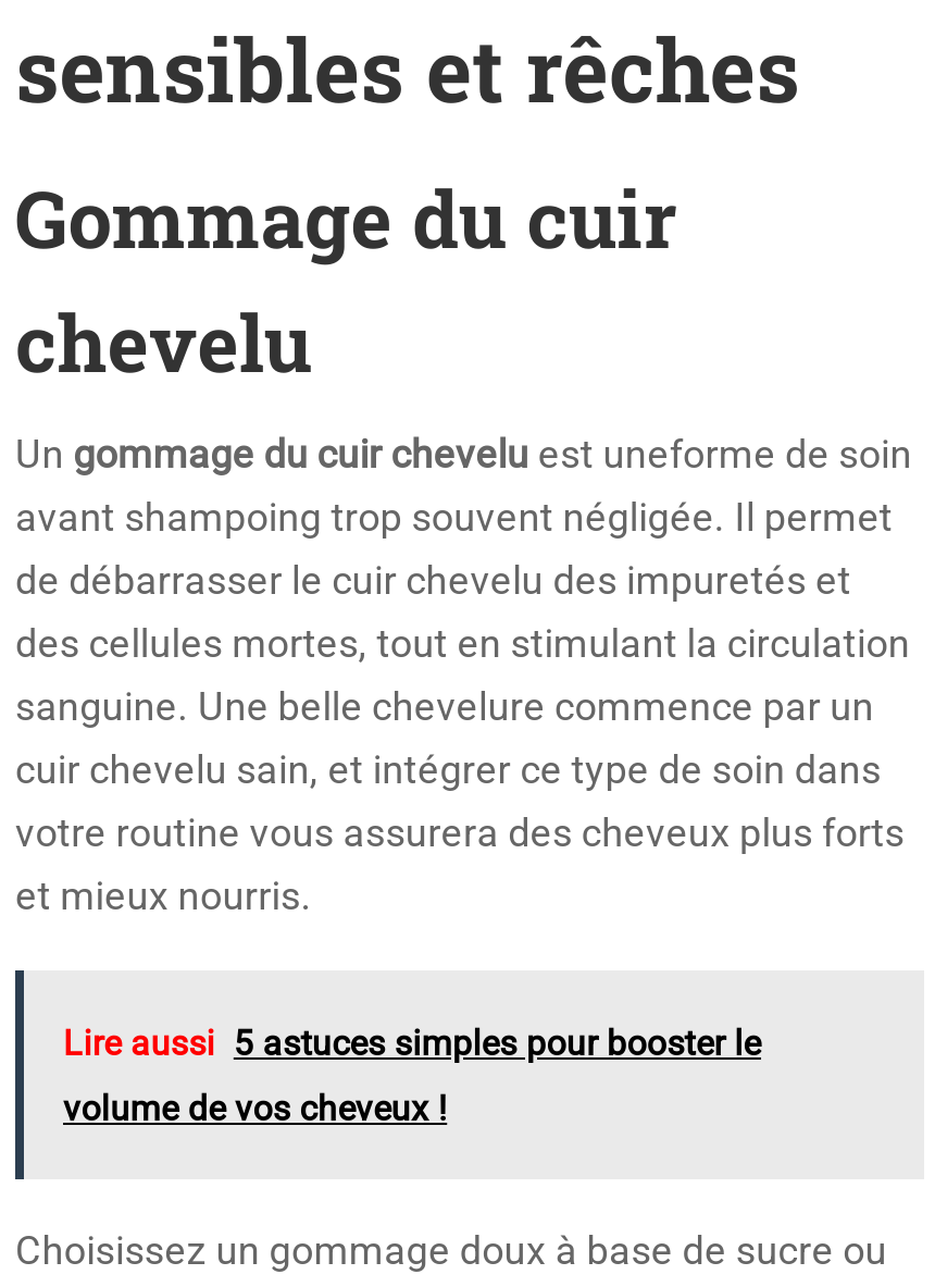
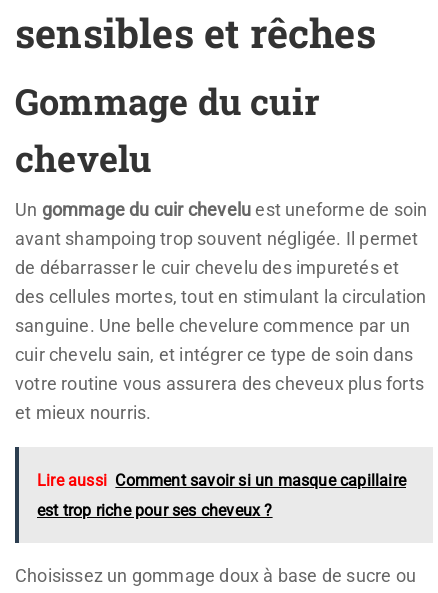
[63,1024,761,1065] Lire aussi 5 astuces simples pour booster le -> [37,471,406,490] Lire aussi Comment savoir si un masque capillaire
[63,1089,447,1130] volume de vos cheveux ! -> [37,501,273,520] est trop riche pour ses cheveux ?

